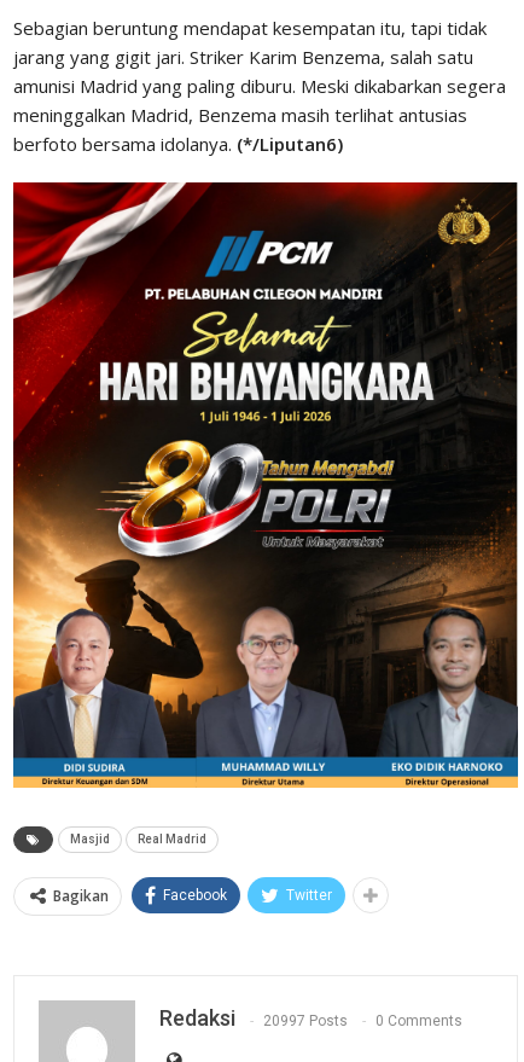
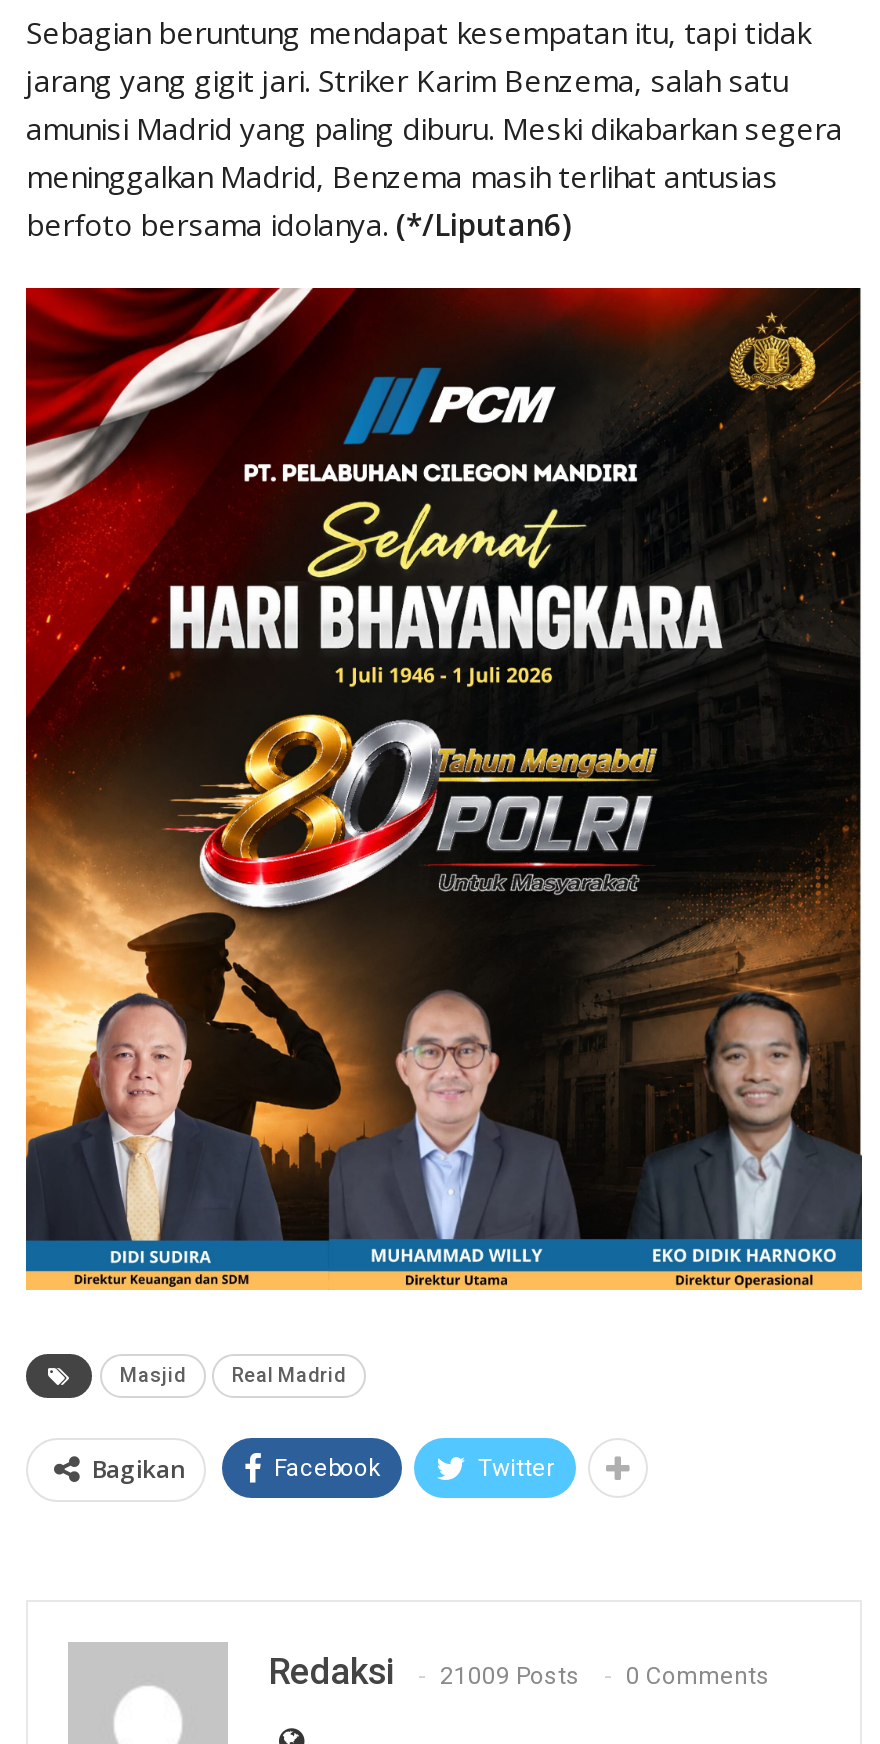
[159,1006,462,1031] Redaksi 20997 Posts 0 Comments -> [268,1651,770,1693] Redaksi 21009 Posts 0 Comments

